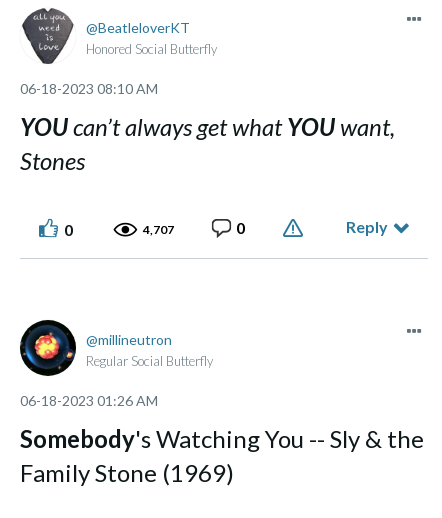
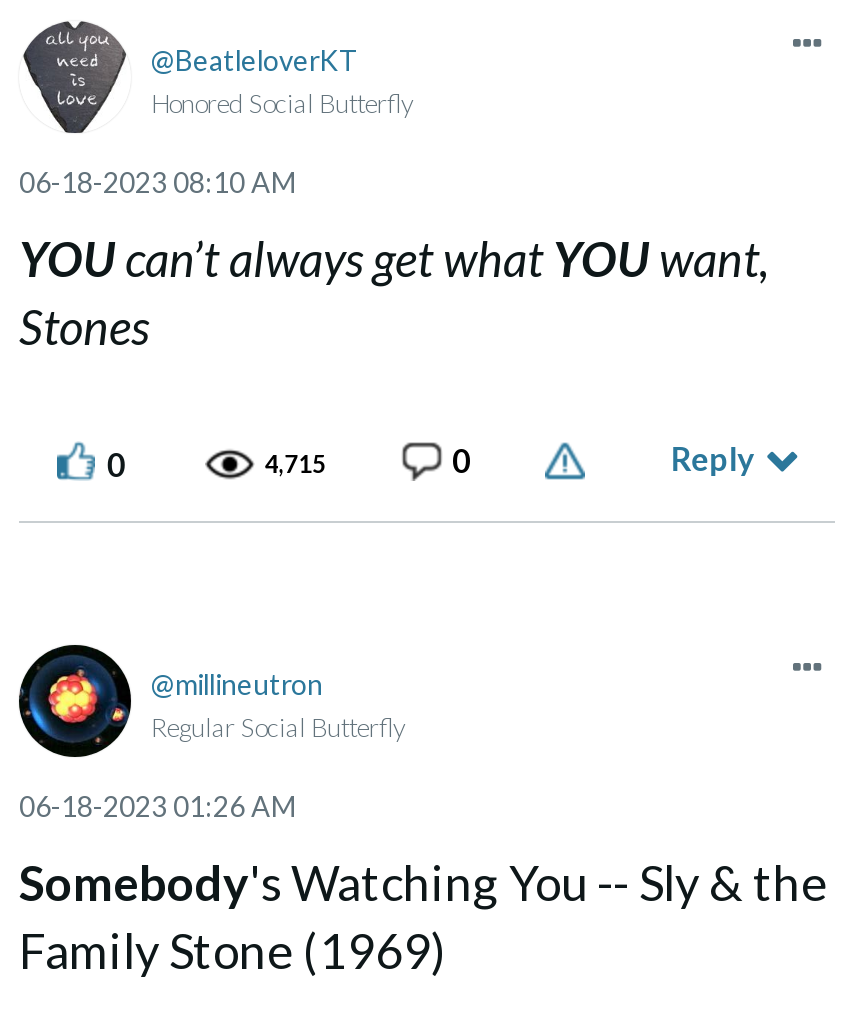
[143,222,174,237] 4,707 -> [264,448,326,478] 4,715

